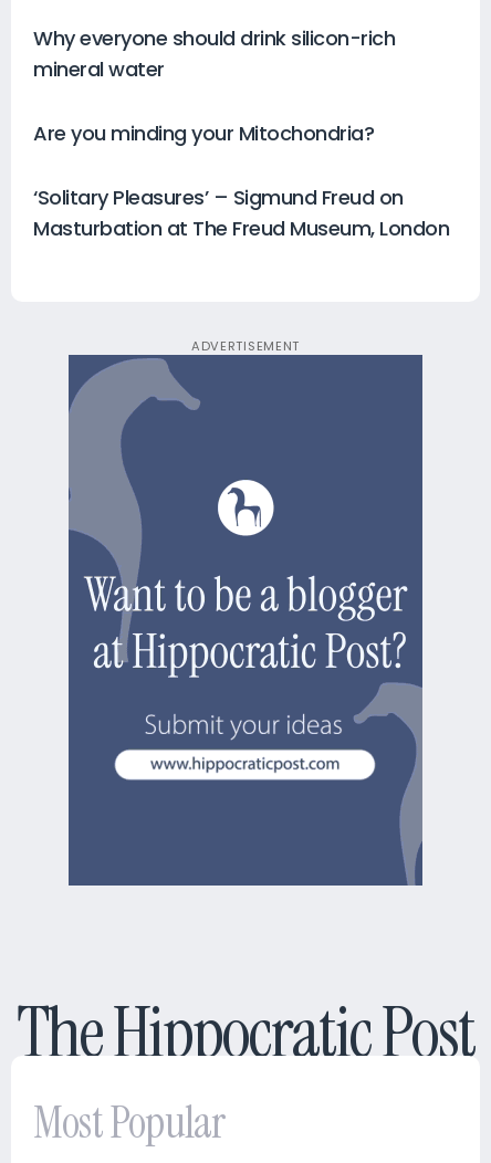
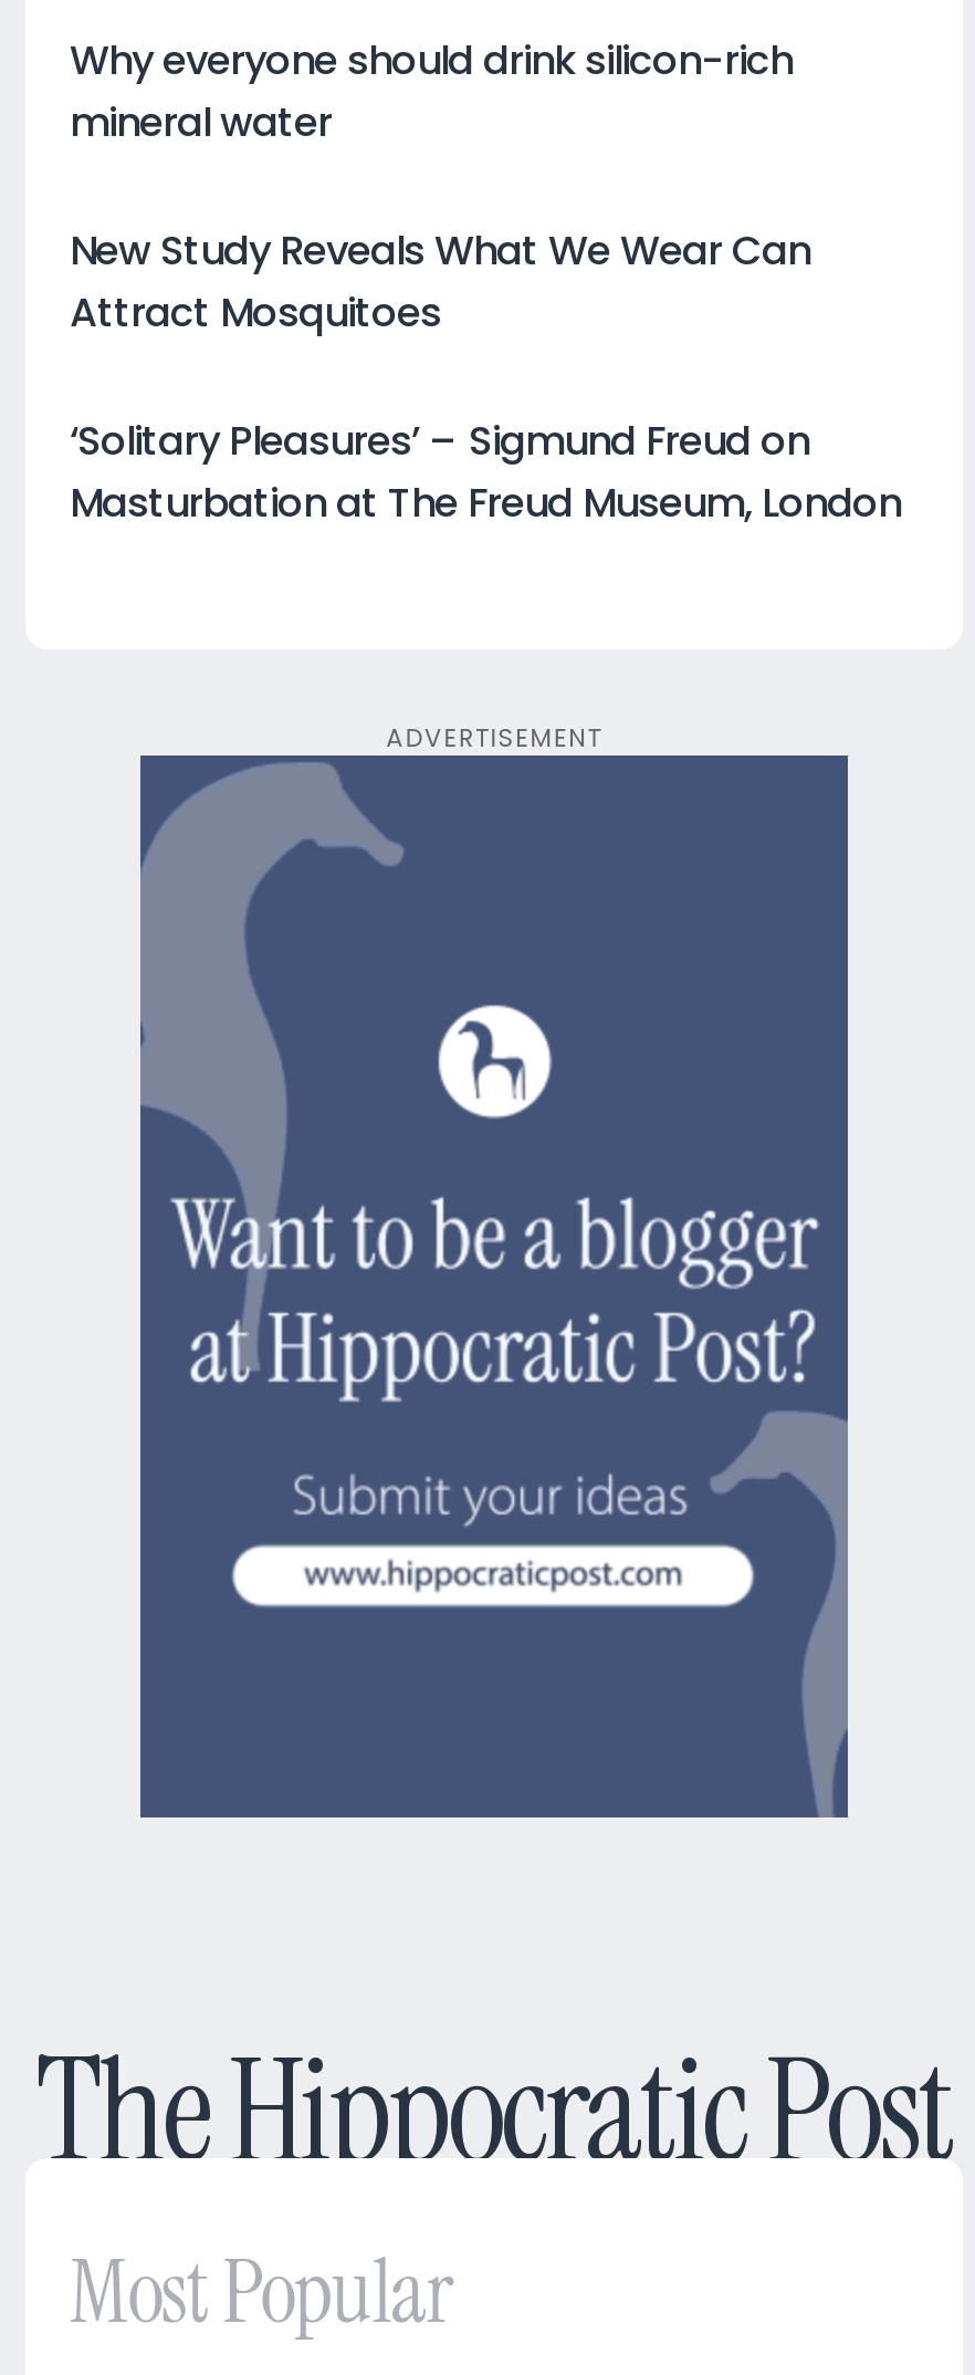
[33,119,374,146] Are you minding your Mitochondria? -> [70,221,810,338] New Study Reveals What We Wear Can | Attract Mosquitoes

